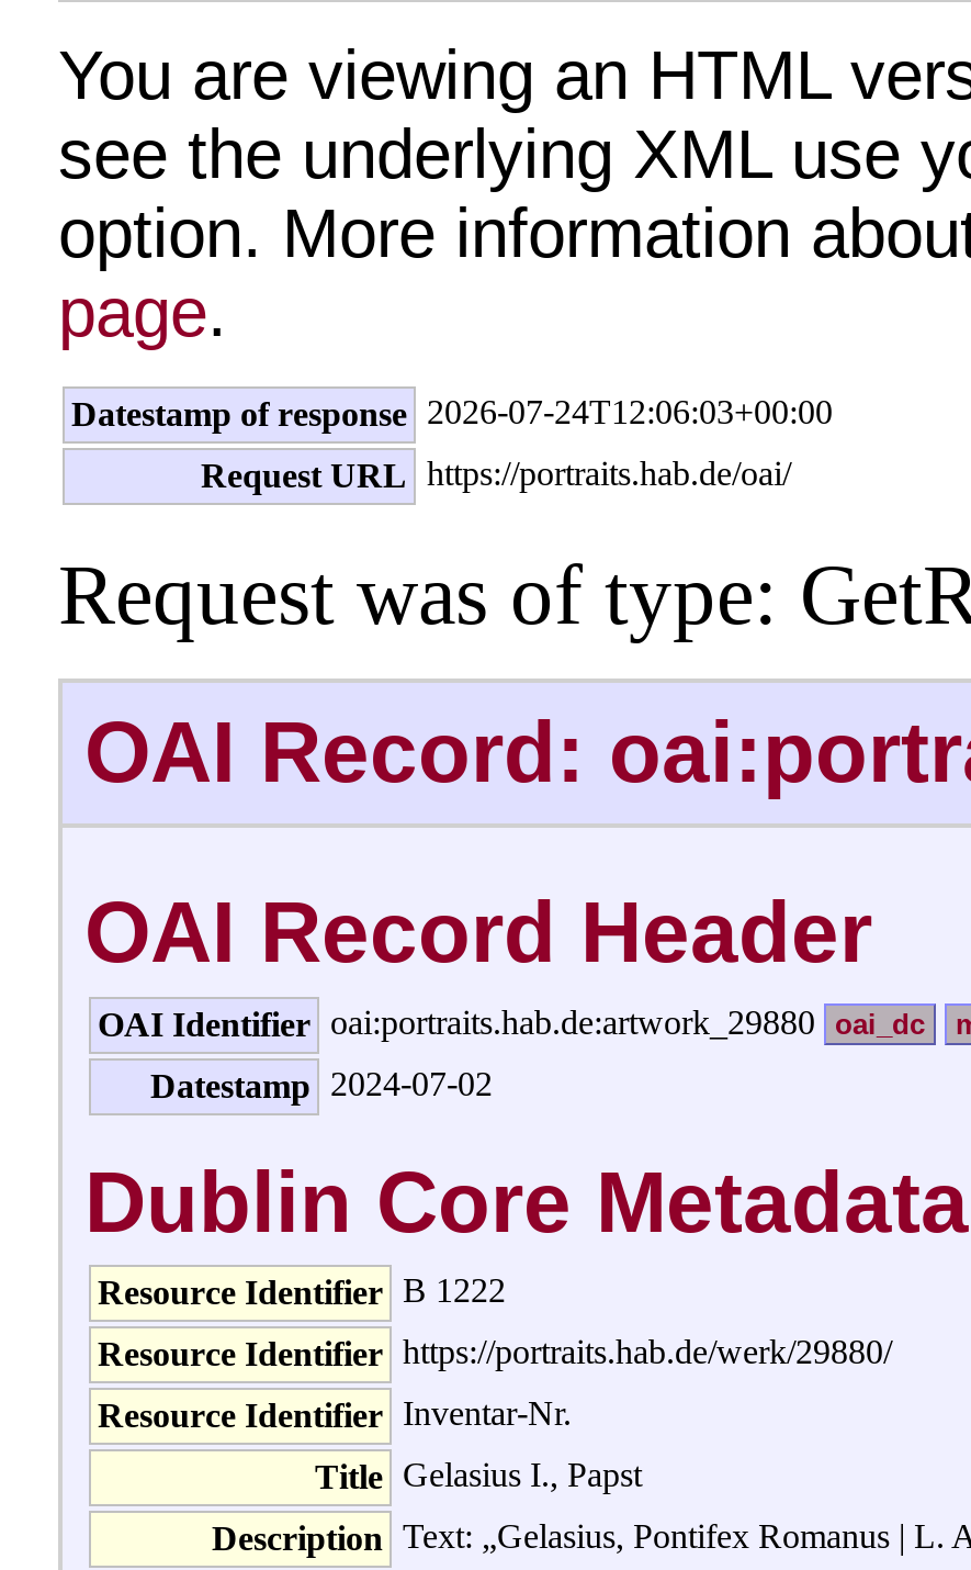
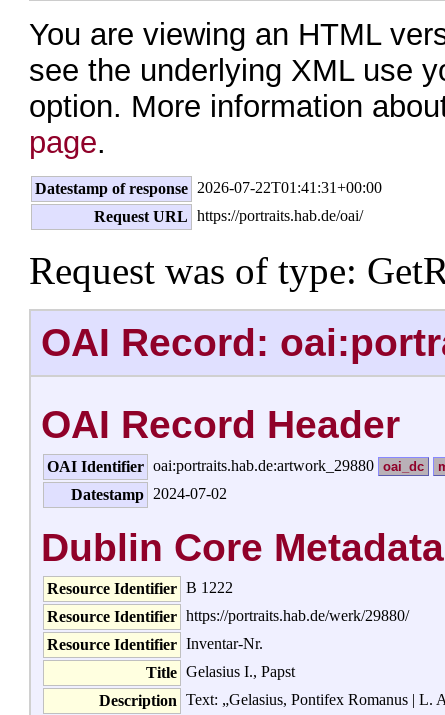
[71,393,833,432] Datestamp of response 2026-07-24T12:06:03+00:00 -> [35,179,382,197] Datestamp of response 2026-07-22T01:41:31+00:00

